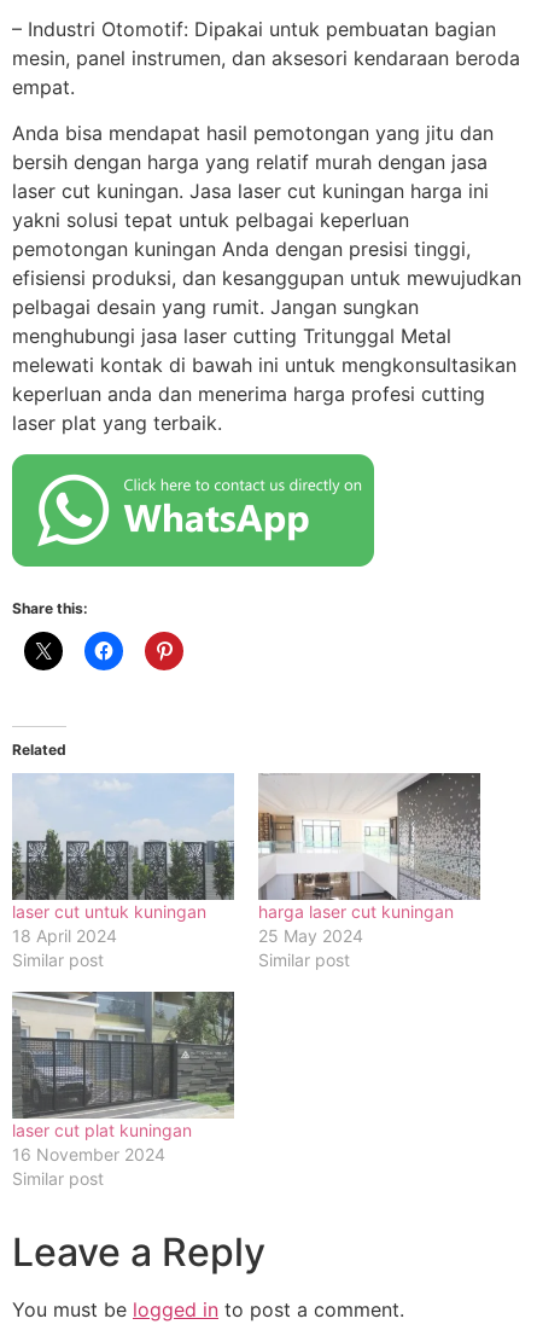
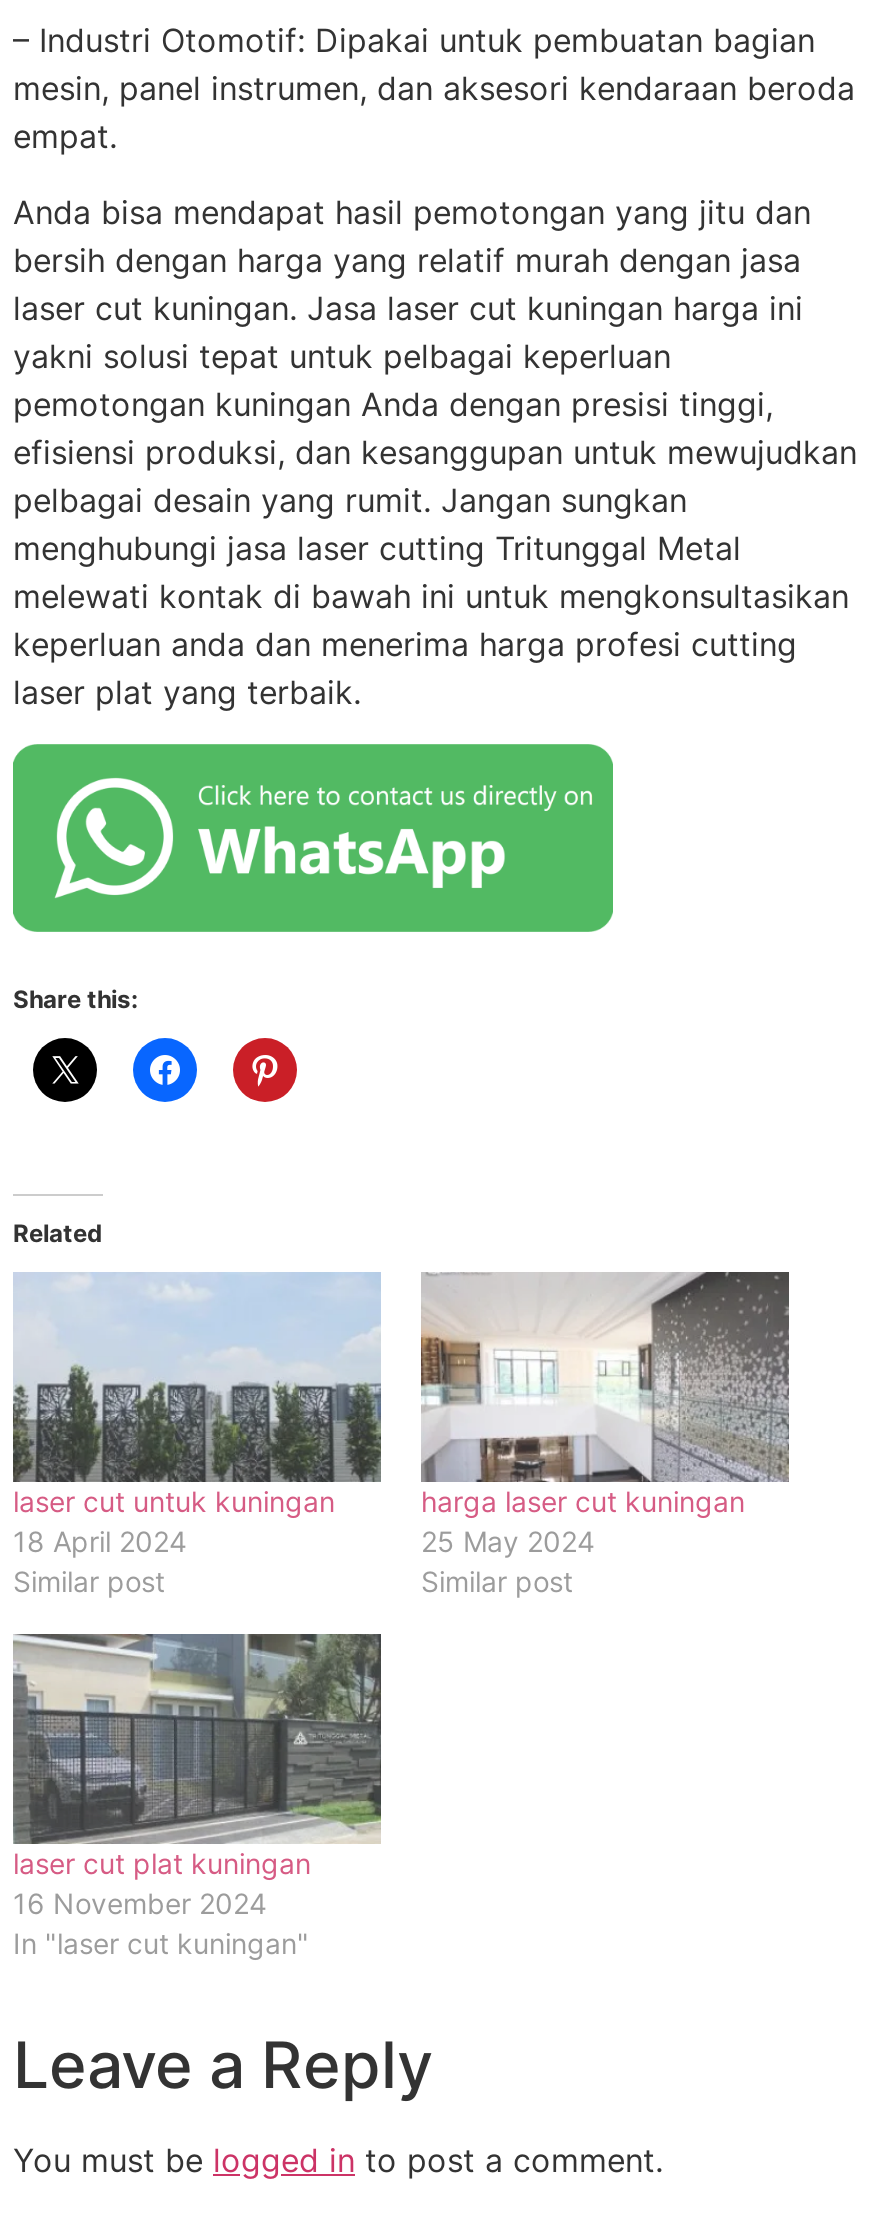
[12,1168,104,1189] Similar post -> [13,1927,309,1961] In "laser cut kuningan"

